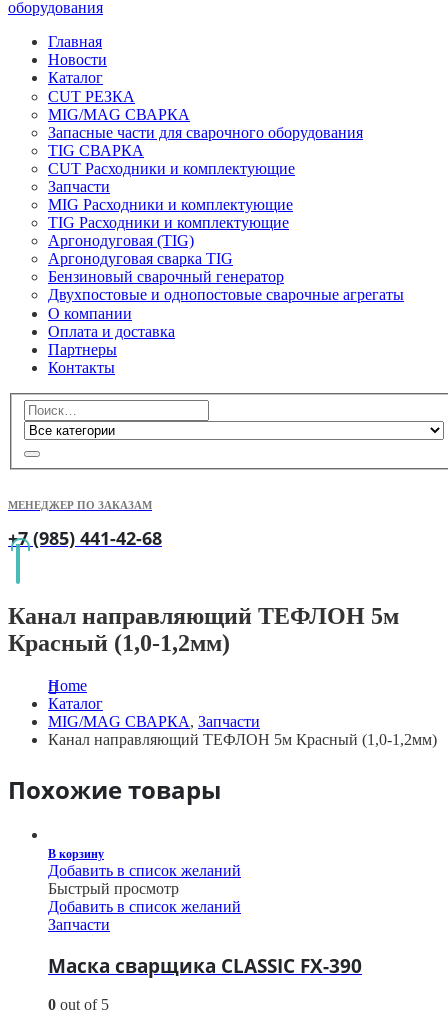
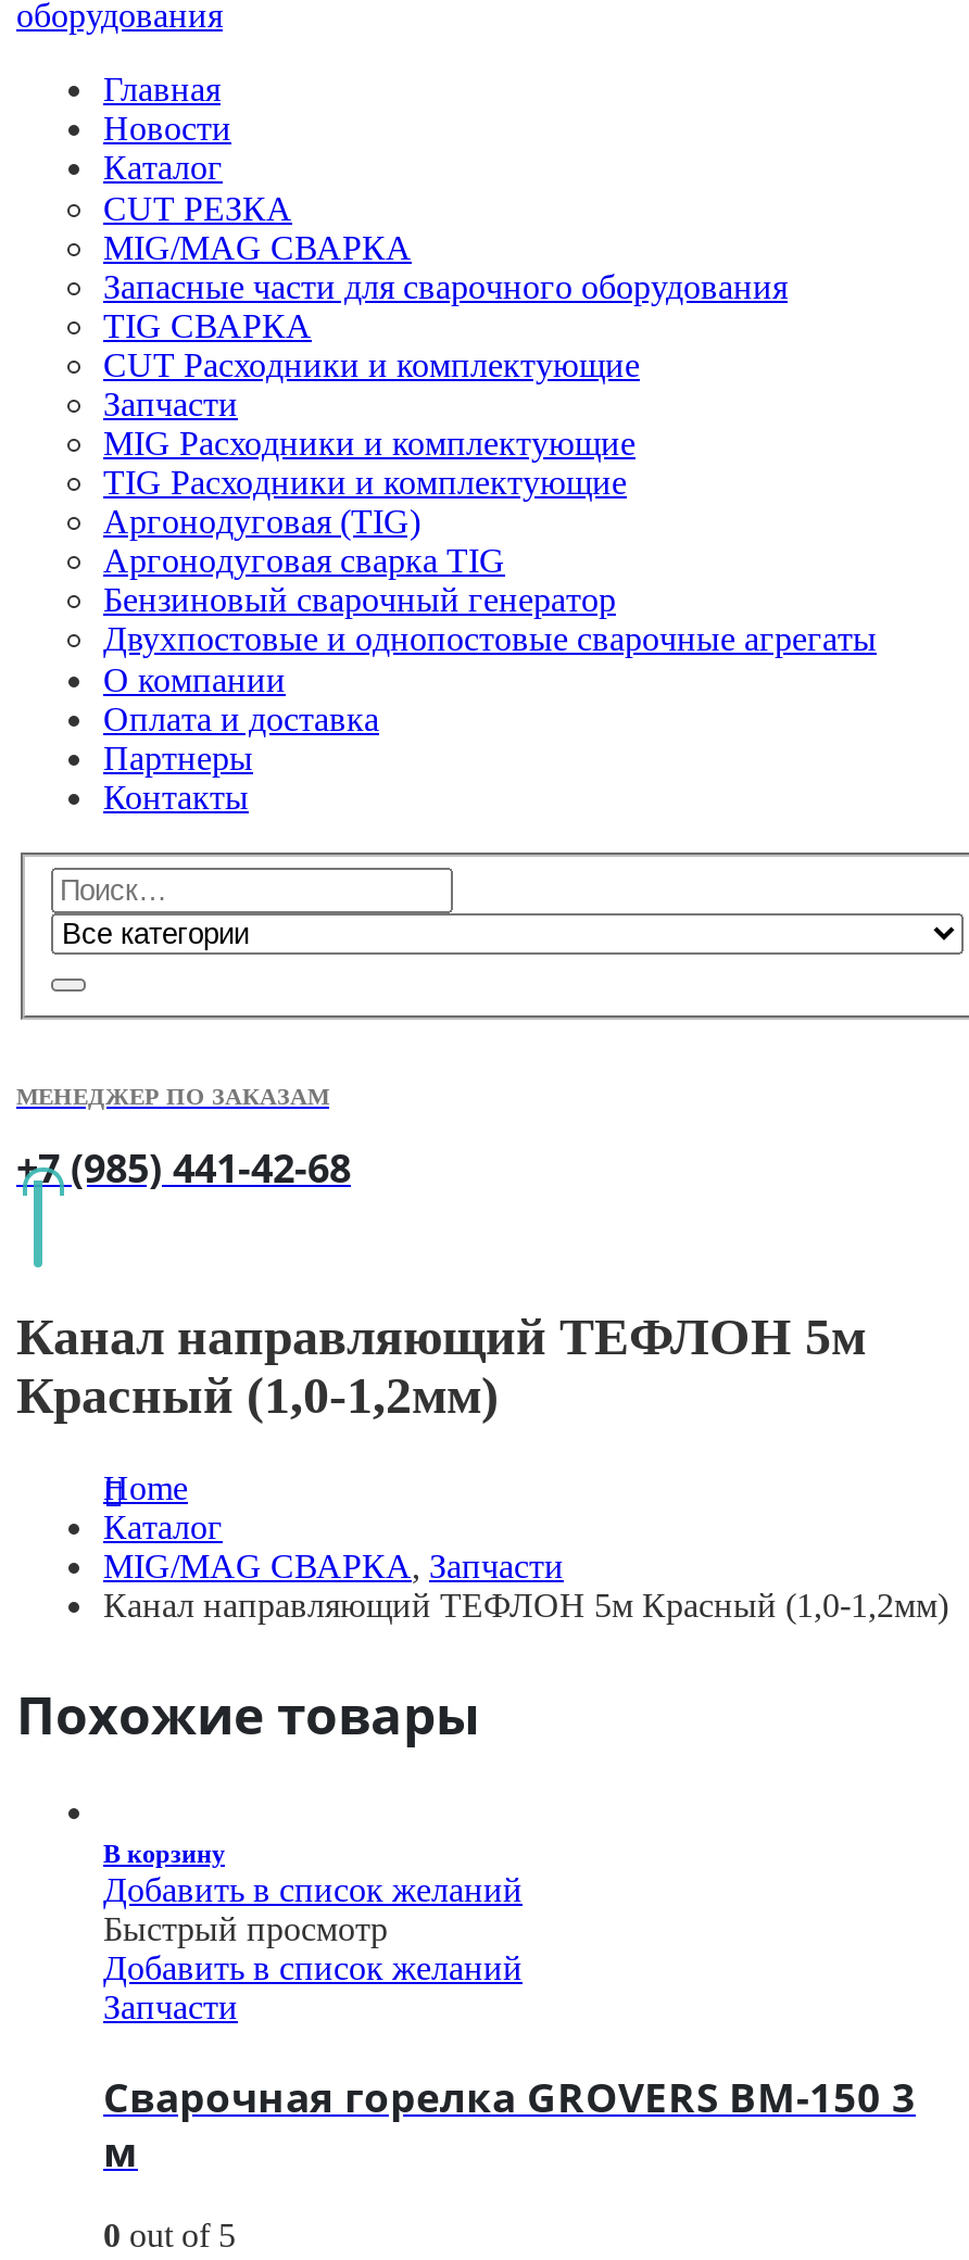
[48,953,362,978] Маска сварщика CLASSIC FX-390 -> [103,2068,916,2177] Сварочная горелка GROVERS BM-150 3 | м

